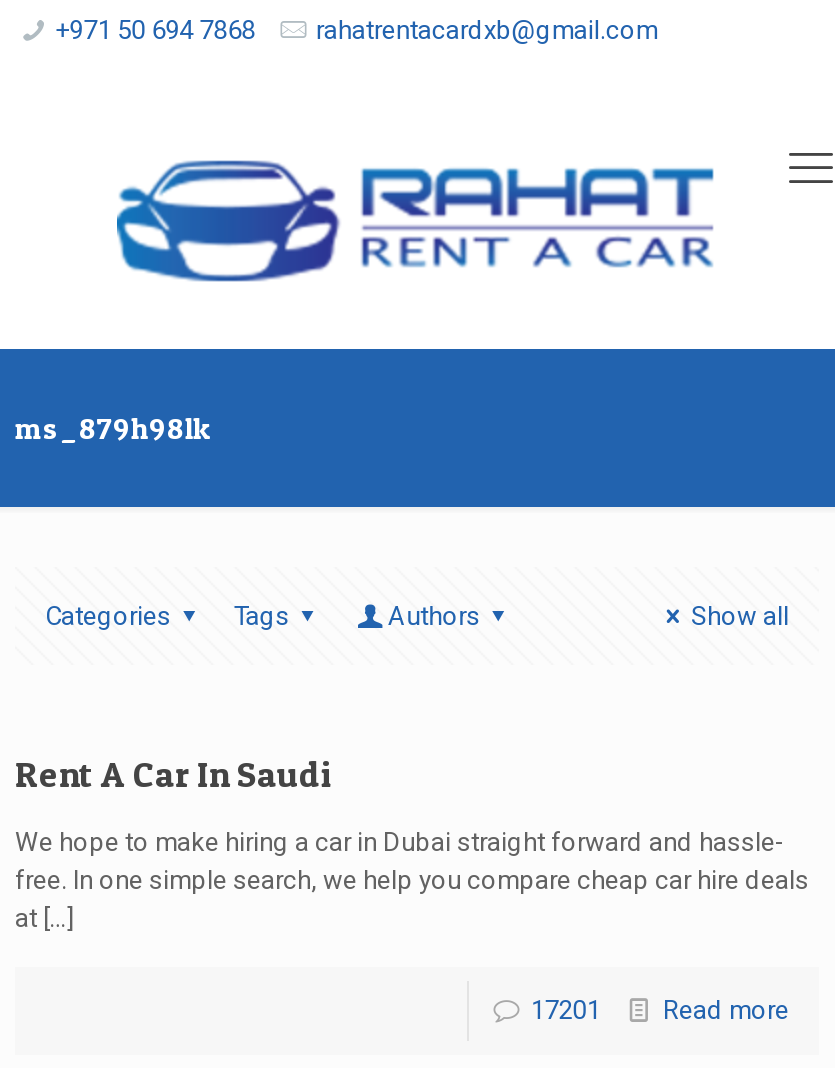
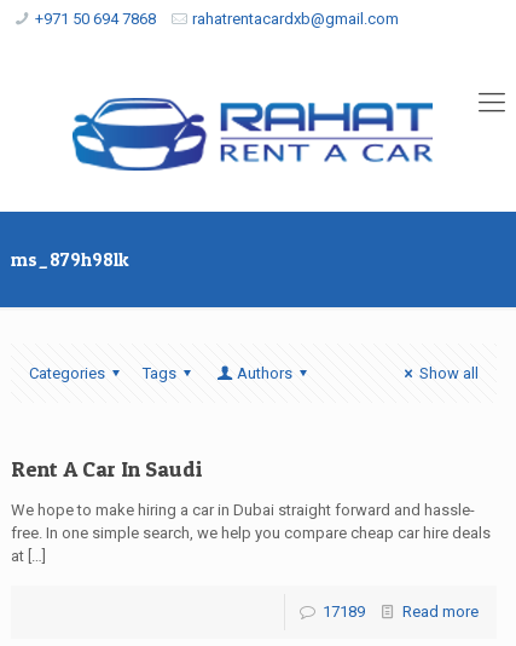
[531,995,601,1025] 17201 -> [322,602,365,621] 17189

